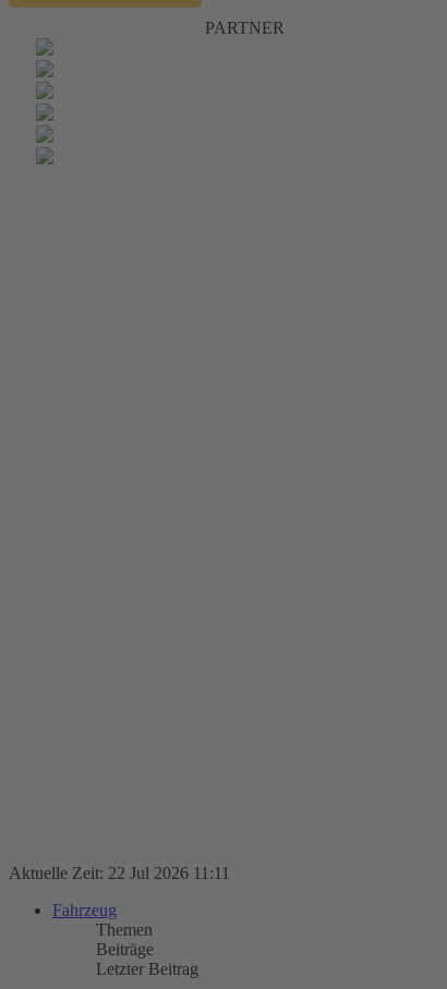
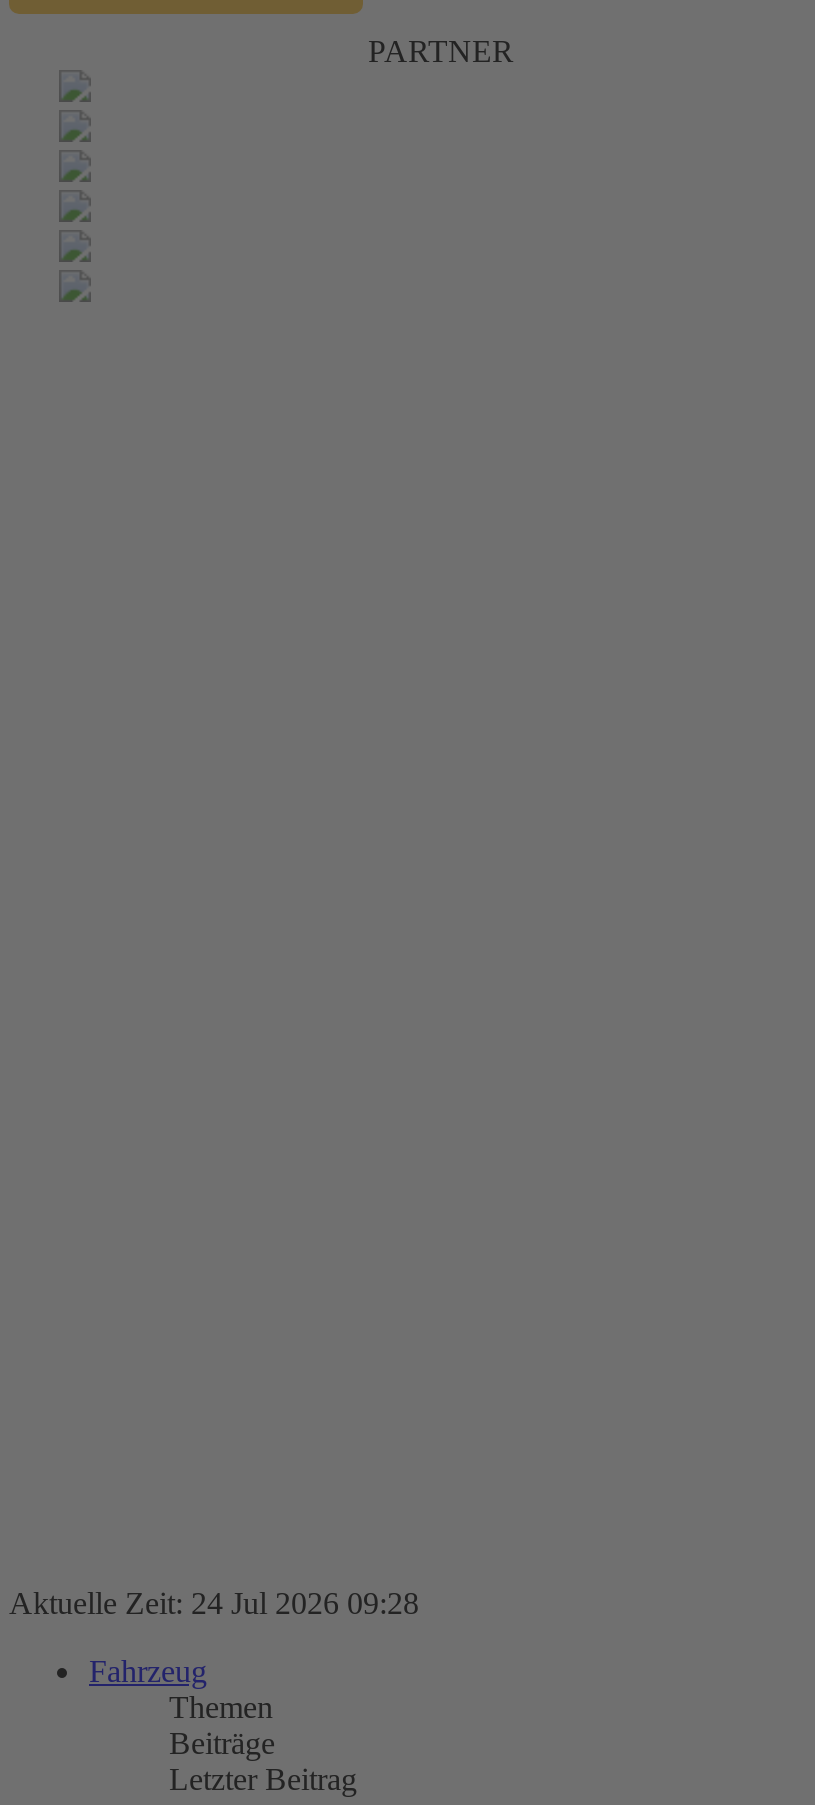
[9,863,230,882] Aktuelle Zeit: 22 Jul 2026 11:11 -> [9,1585,419,1619] Aktuelle Zeit: 24 Jul 2026 09:28

